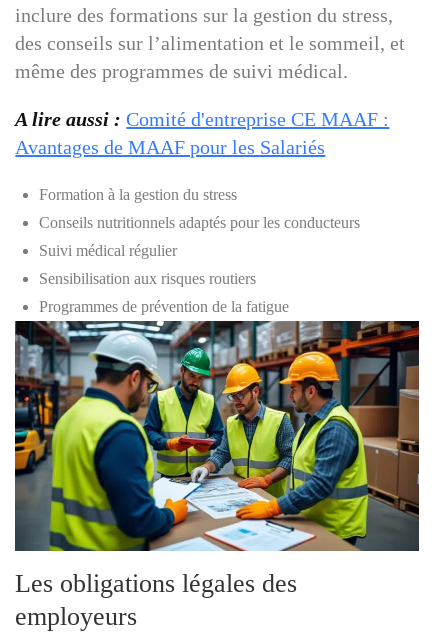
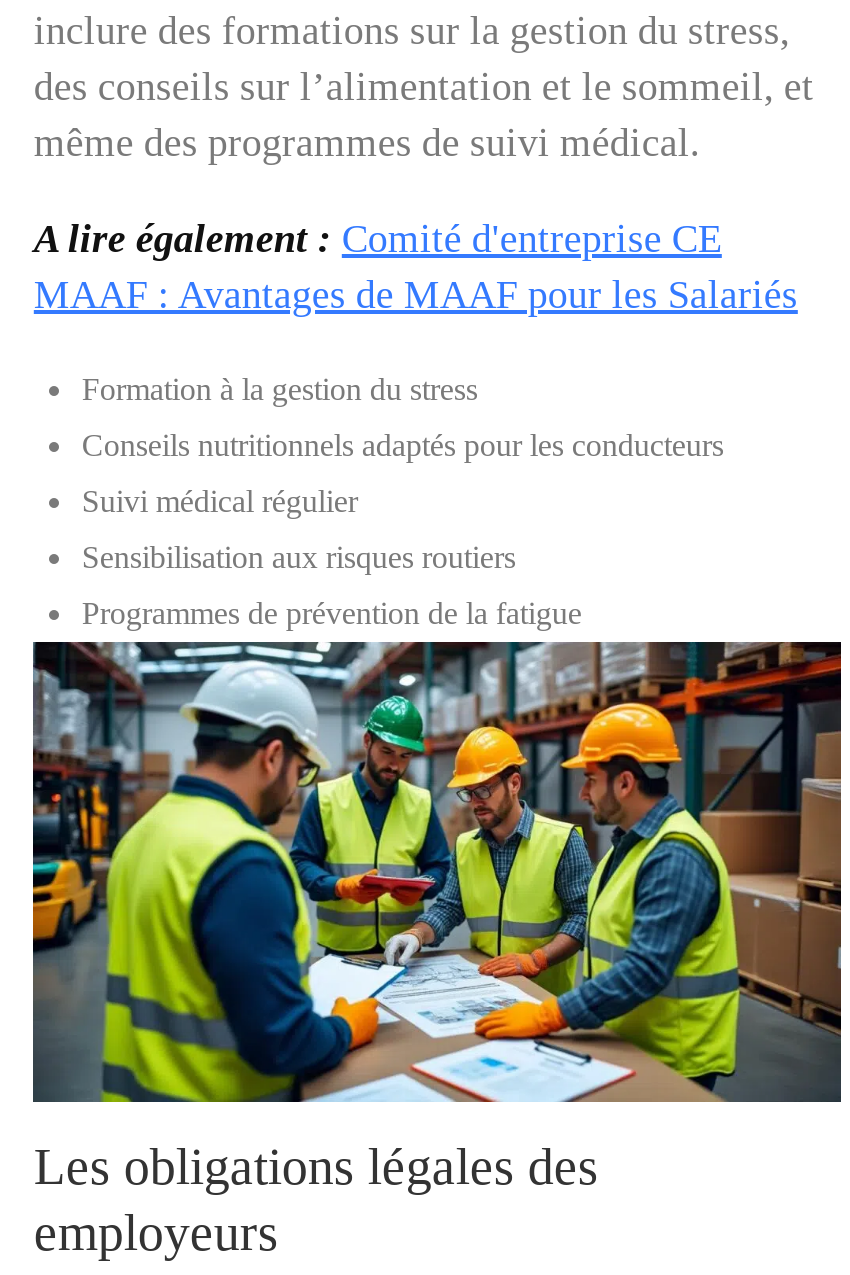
[15,108,389,158] A lire aussi : Comité d'entreprise CE MAAF : | Avantages de MAAF pour les Salariés -> [34,215,798,315] A lire également : Comité d'entreprise CE | MAAF : Avantages de MAAF pour les Salariés

